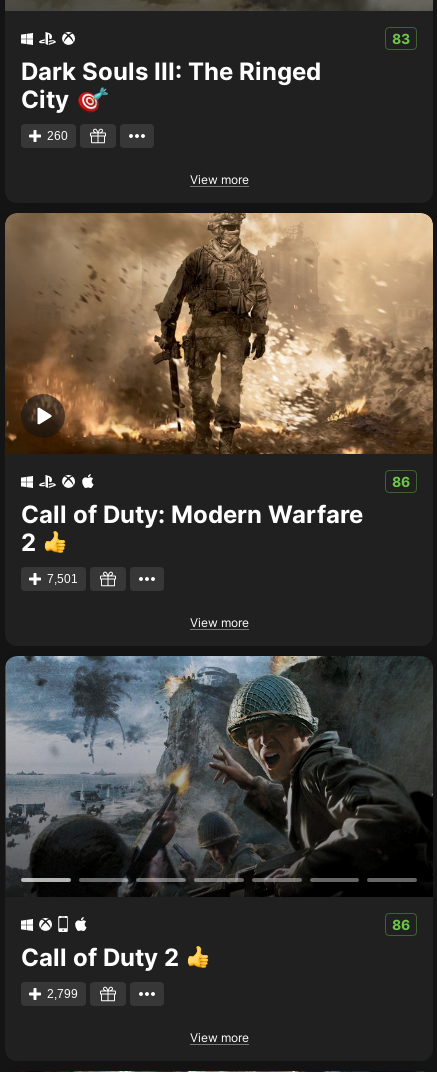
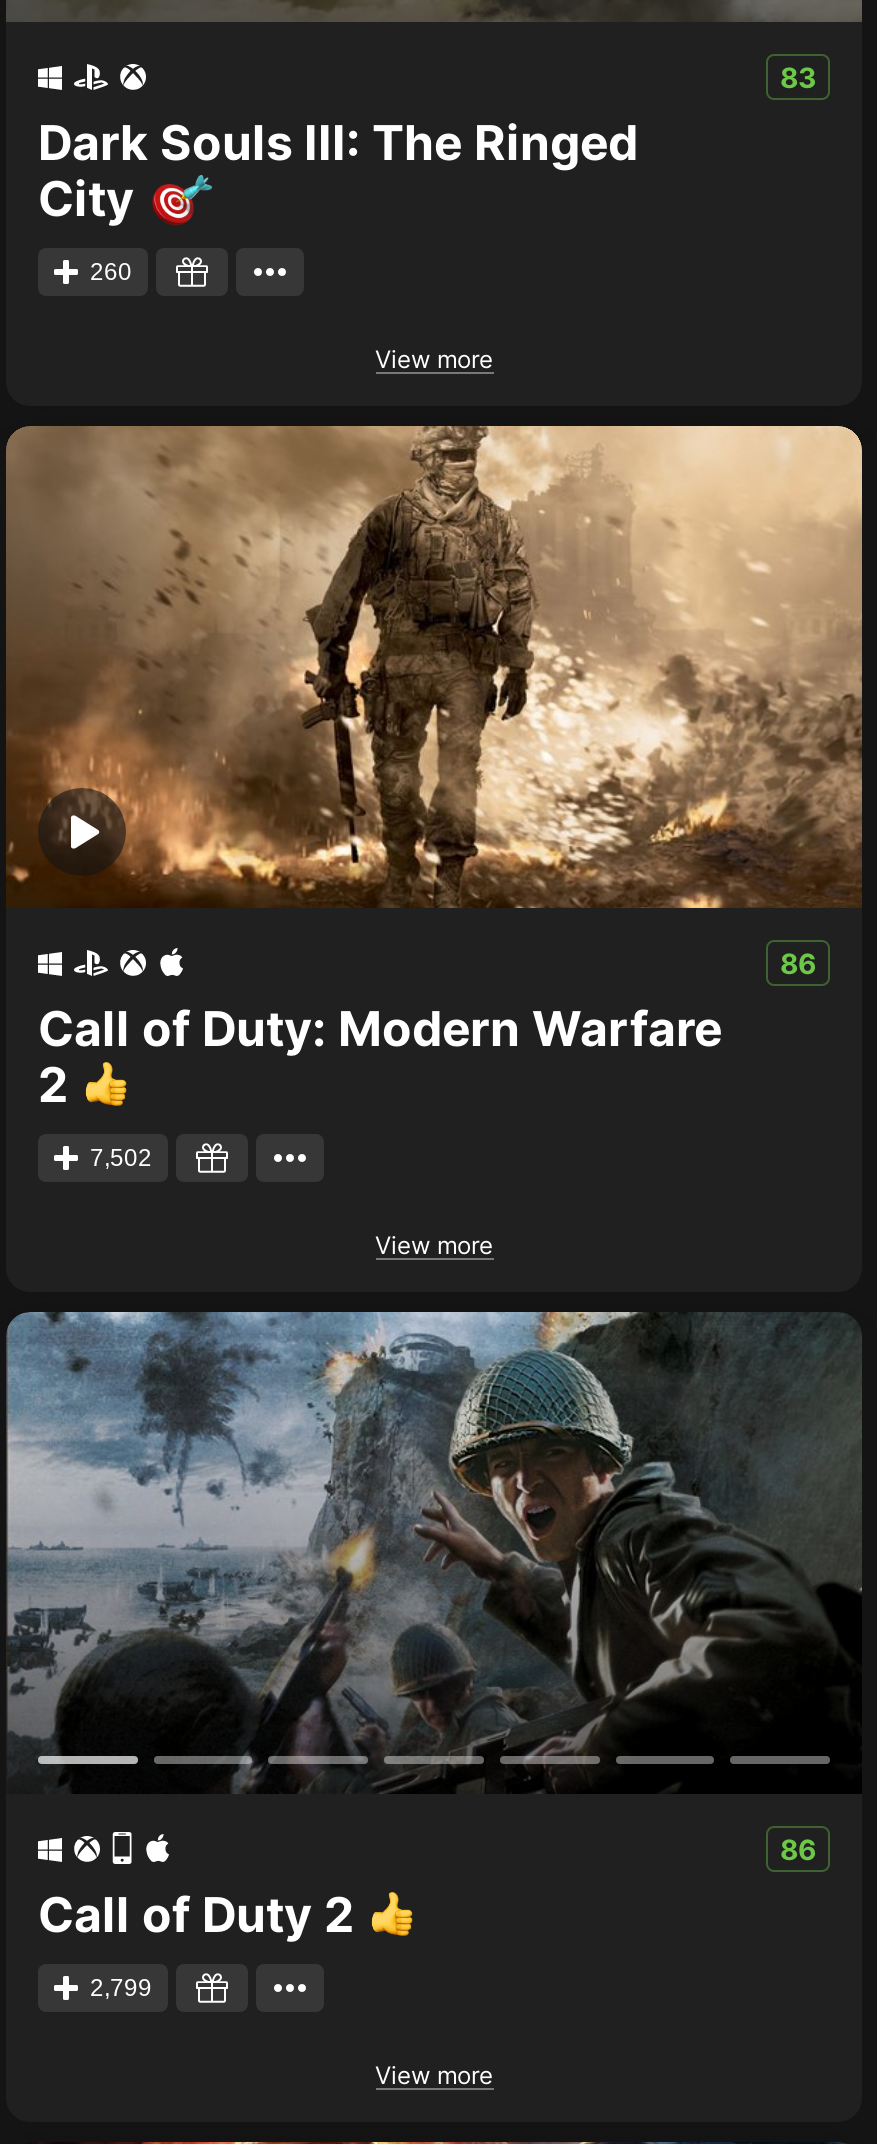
[47,572,78,586] 7,501 -> [90,1144,152,1172] 7,502

